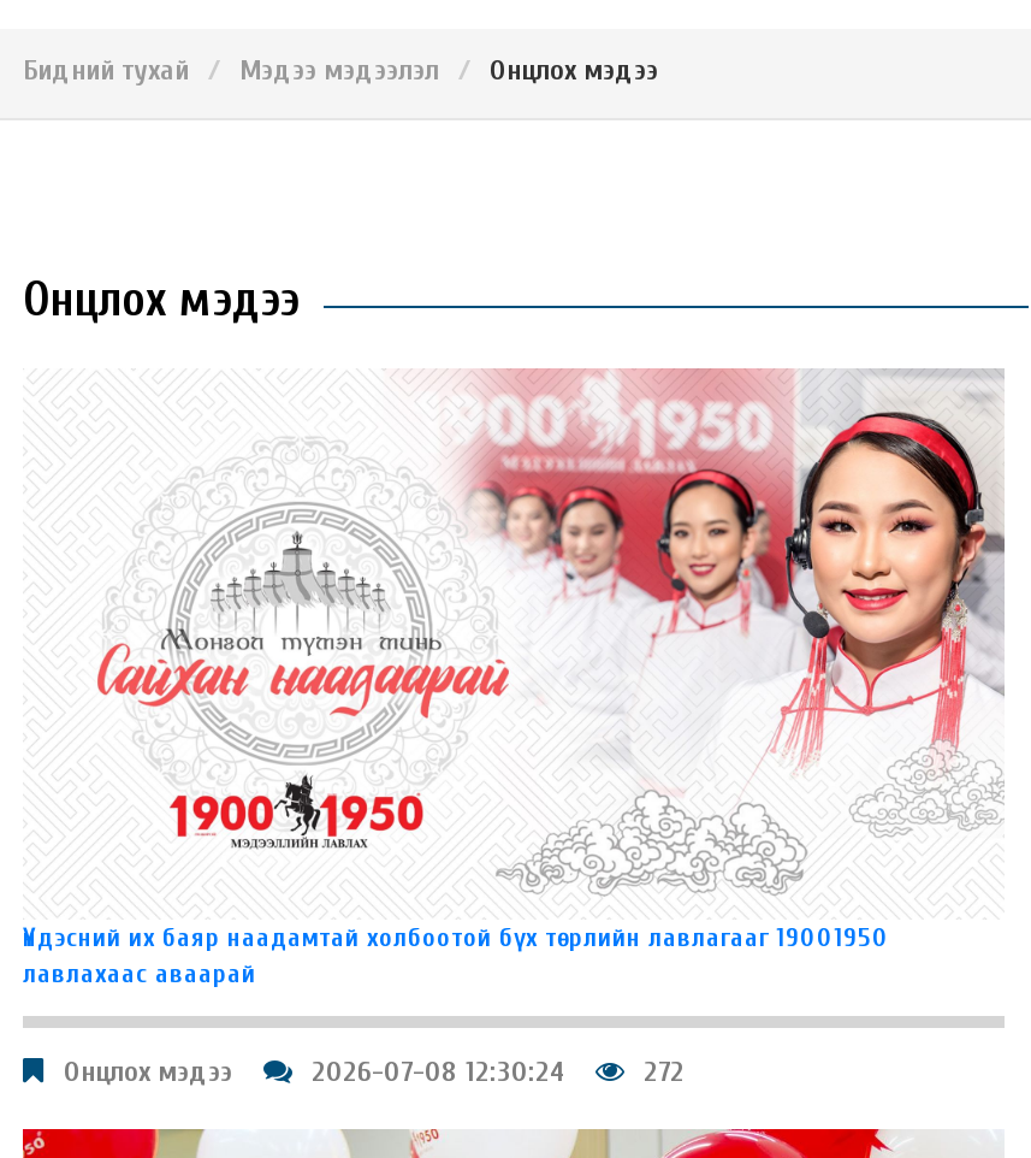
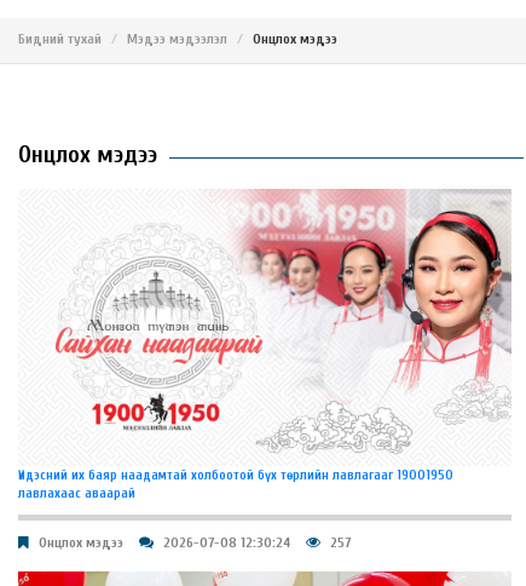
[644,1055,685,1088] 272 -> [330,534,351,551] 257

